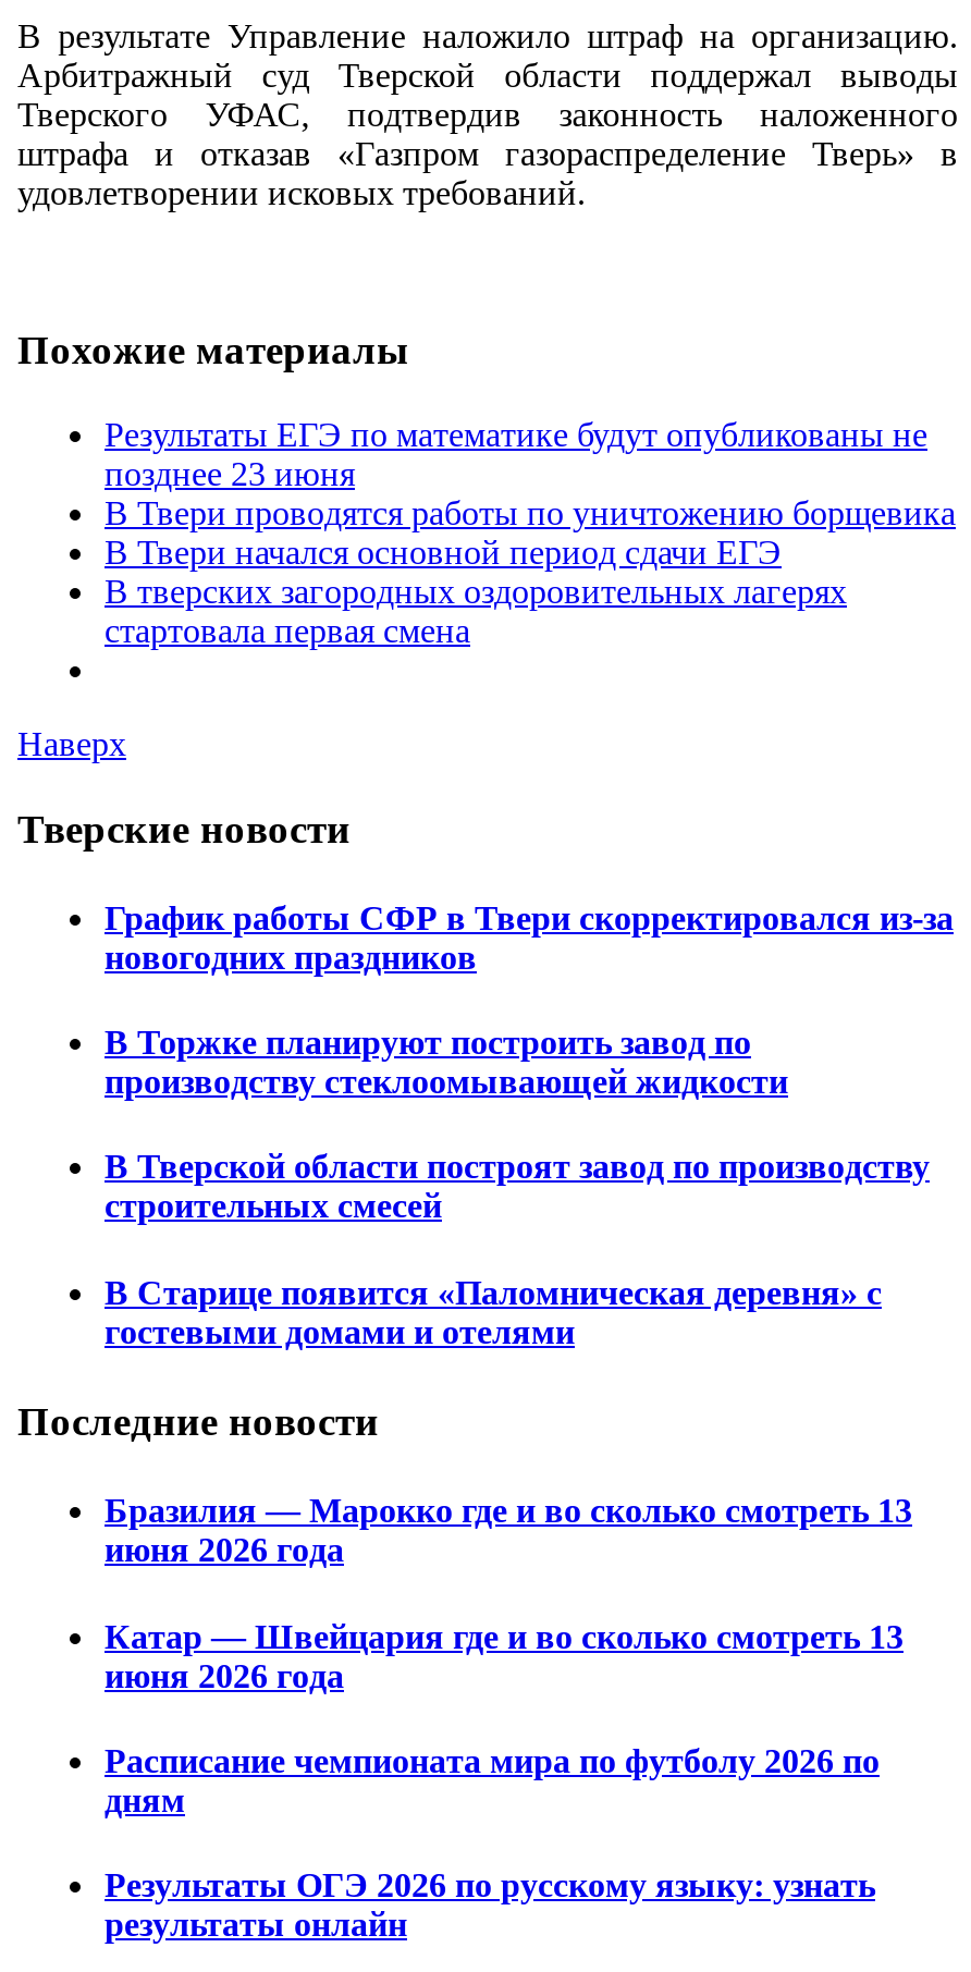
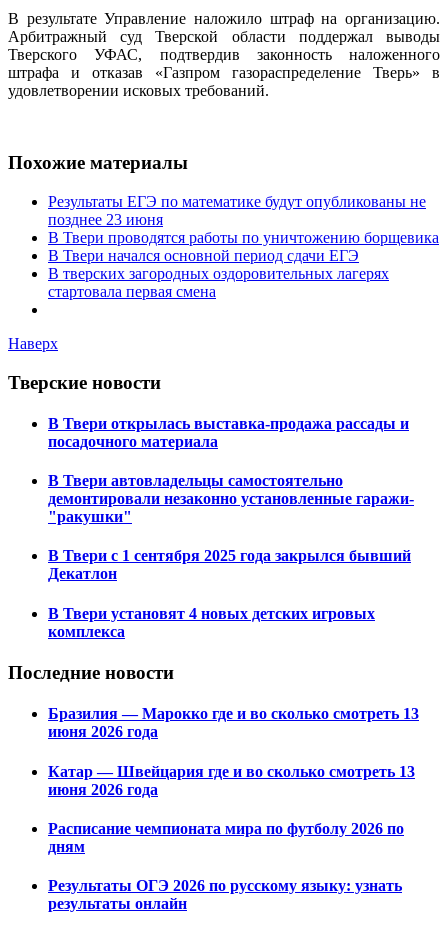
[105,899,954,976] График работы СФР в Твери скорректировался из-за | новогодних праздников -> [48,415,409,450] В Твери открылась выставка-продажа рассады и | посадочного материала
[105,1024,788,1100] В Торжке планируют построить завод по | производству стеклоомывающей жидкости -> [48,472,414,525] В Твери автовладельцы самостоятельно | демонтировали незаконно установленные гаражи- | "ракушки"
[105,1149,930,1225] В Тверской области построят завод по производству | строительных смесей -> [48,547,411,582] В Твери с 1 сентября 2025 года закрылся бывший | Декатлон
[105,1274,882,1350] В Старице появится «Паломническая деревня» с | гостевыми домами и отелями -> [48,605,375,640] В Твери установят 4 новых детских игровых | комплекса

